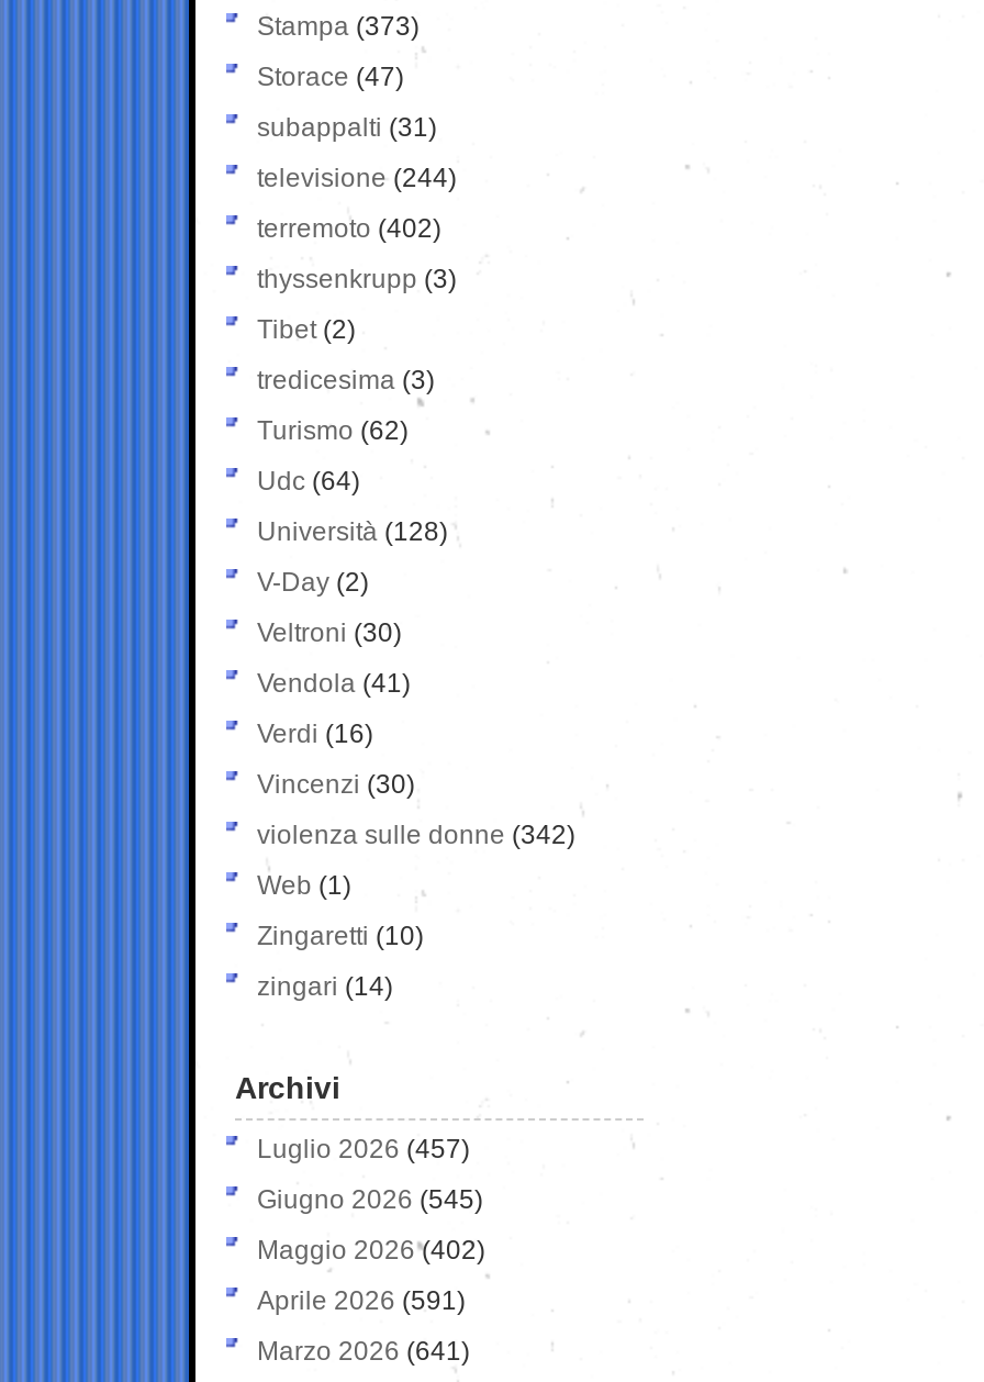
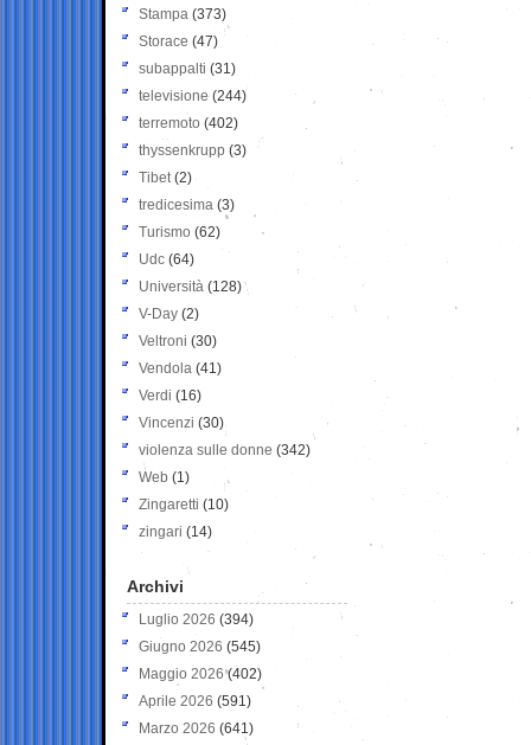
[257,1134,470,1164] Luglio 2026 (457) -> [139,611,254,628] Luglio 2026 (394)

